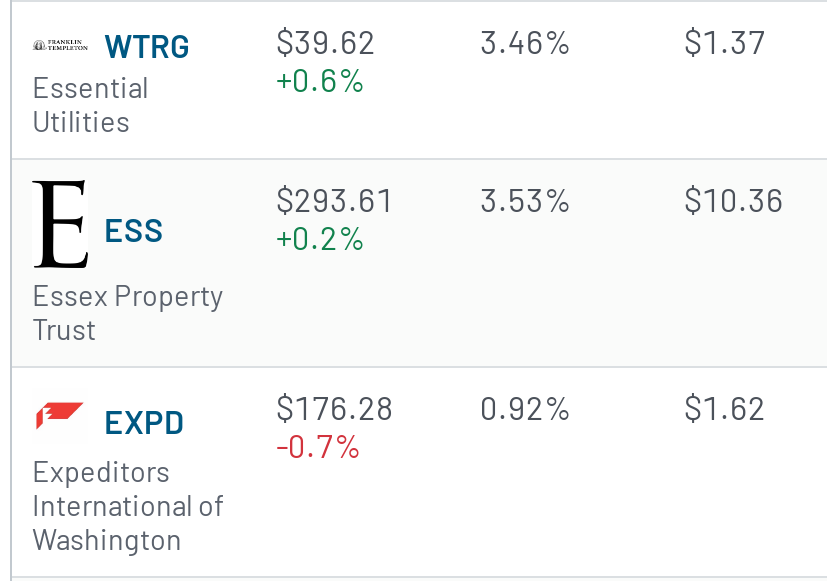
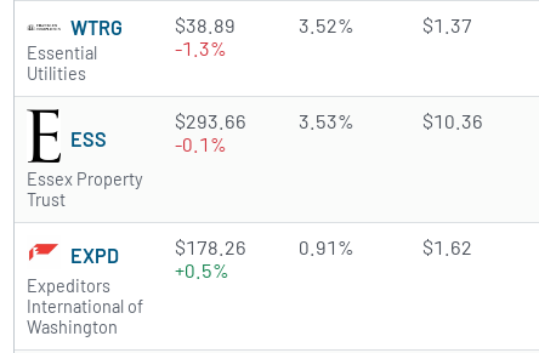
[276,22,376,60] $39.62 -> [175,13,236,36] $38.89
[480,22,572,60] 3.46% -> [299,13,354,36] 3.52%
[276,60,366,98] +0.6% -> [175,36,227,59] -1.3%
[276,180,394,218] $293.61 -> [175,109,246,132] $293.66
[276,218,366,256] +0.2% -> [175,132,227,155] -0.1%
[276,388,394,426] $176.28 -> [175,235,246,258] $178.26
[480,388,572,426] 0.92% -> [299,235,354,258] 0.91%
[276,426,362,464] -0.7% -> [175,258,229,281] +0.5%

